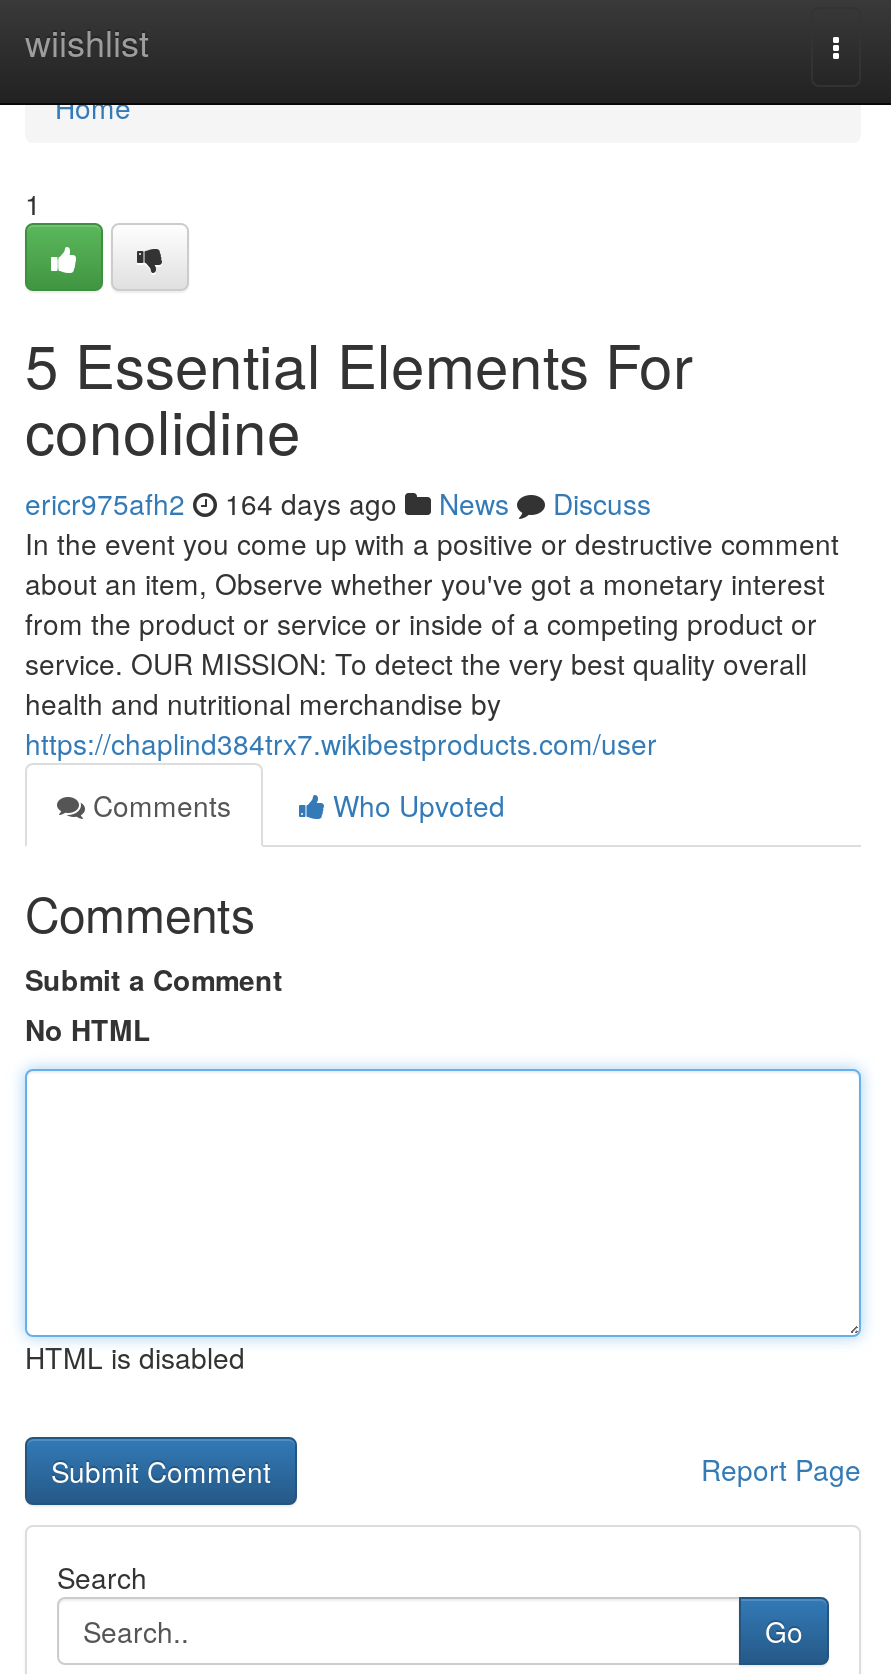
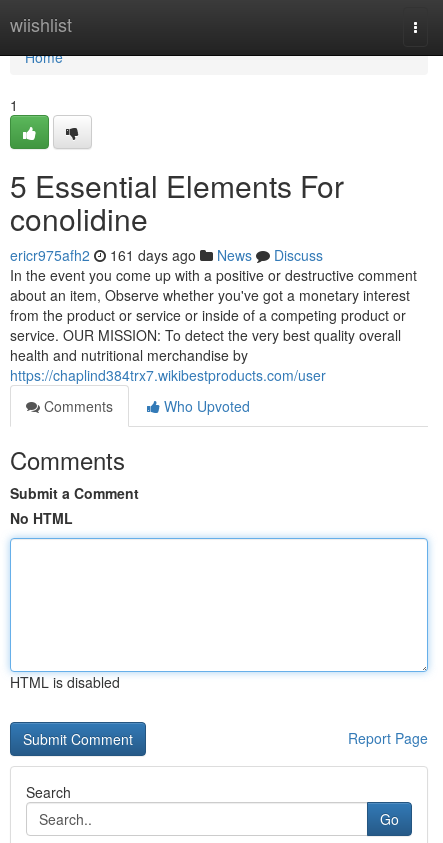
[25,483,651,523] ericr975afh2 164 days ago News Discuss -> [10,245,323,265] ericr975afh2 161 days ago News Discuss

